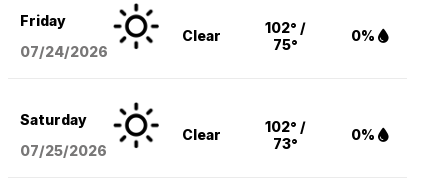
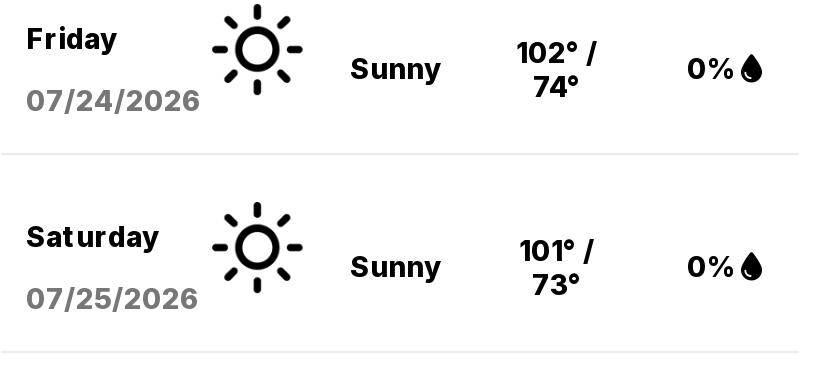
[182,27,221,44] Clear -> [350,51,442,85] Sunny
[273,36,298,53] 75° -> [533,69,581,103] 74°
[182,118,306,143] Clear | 102° / -> [350,233,595,283] Sunny | 101° /

